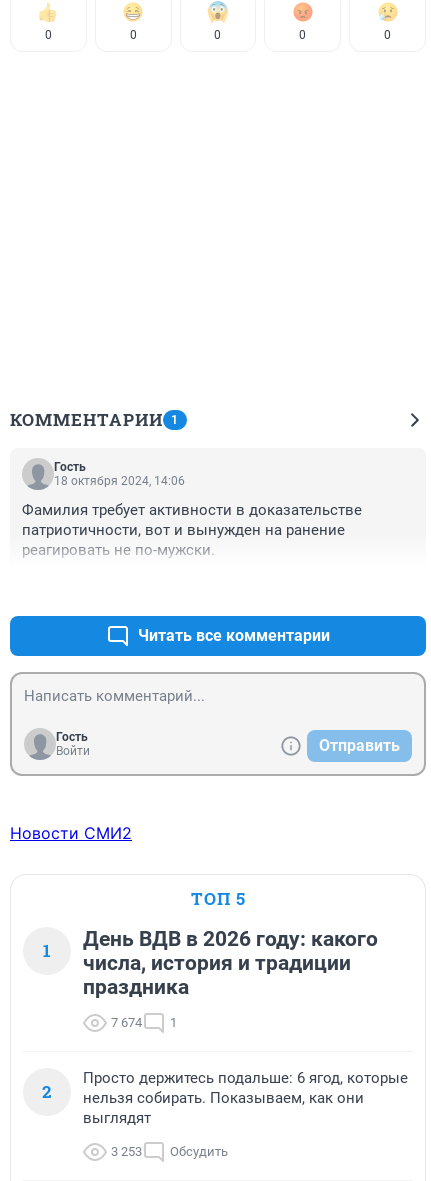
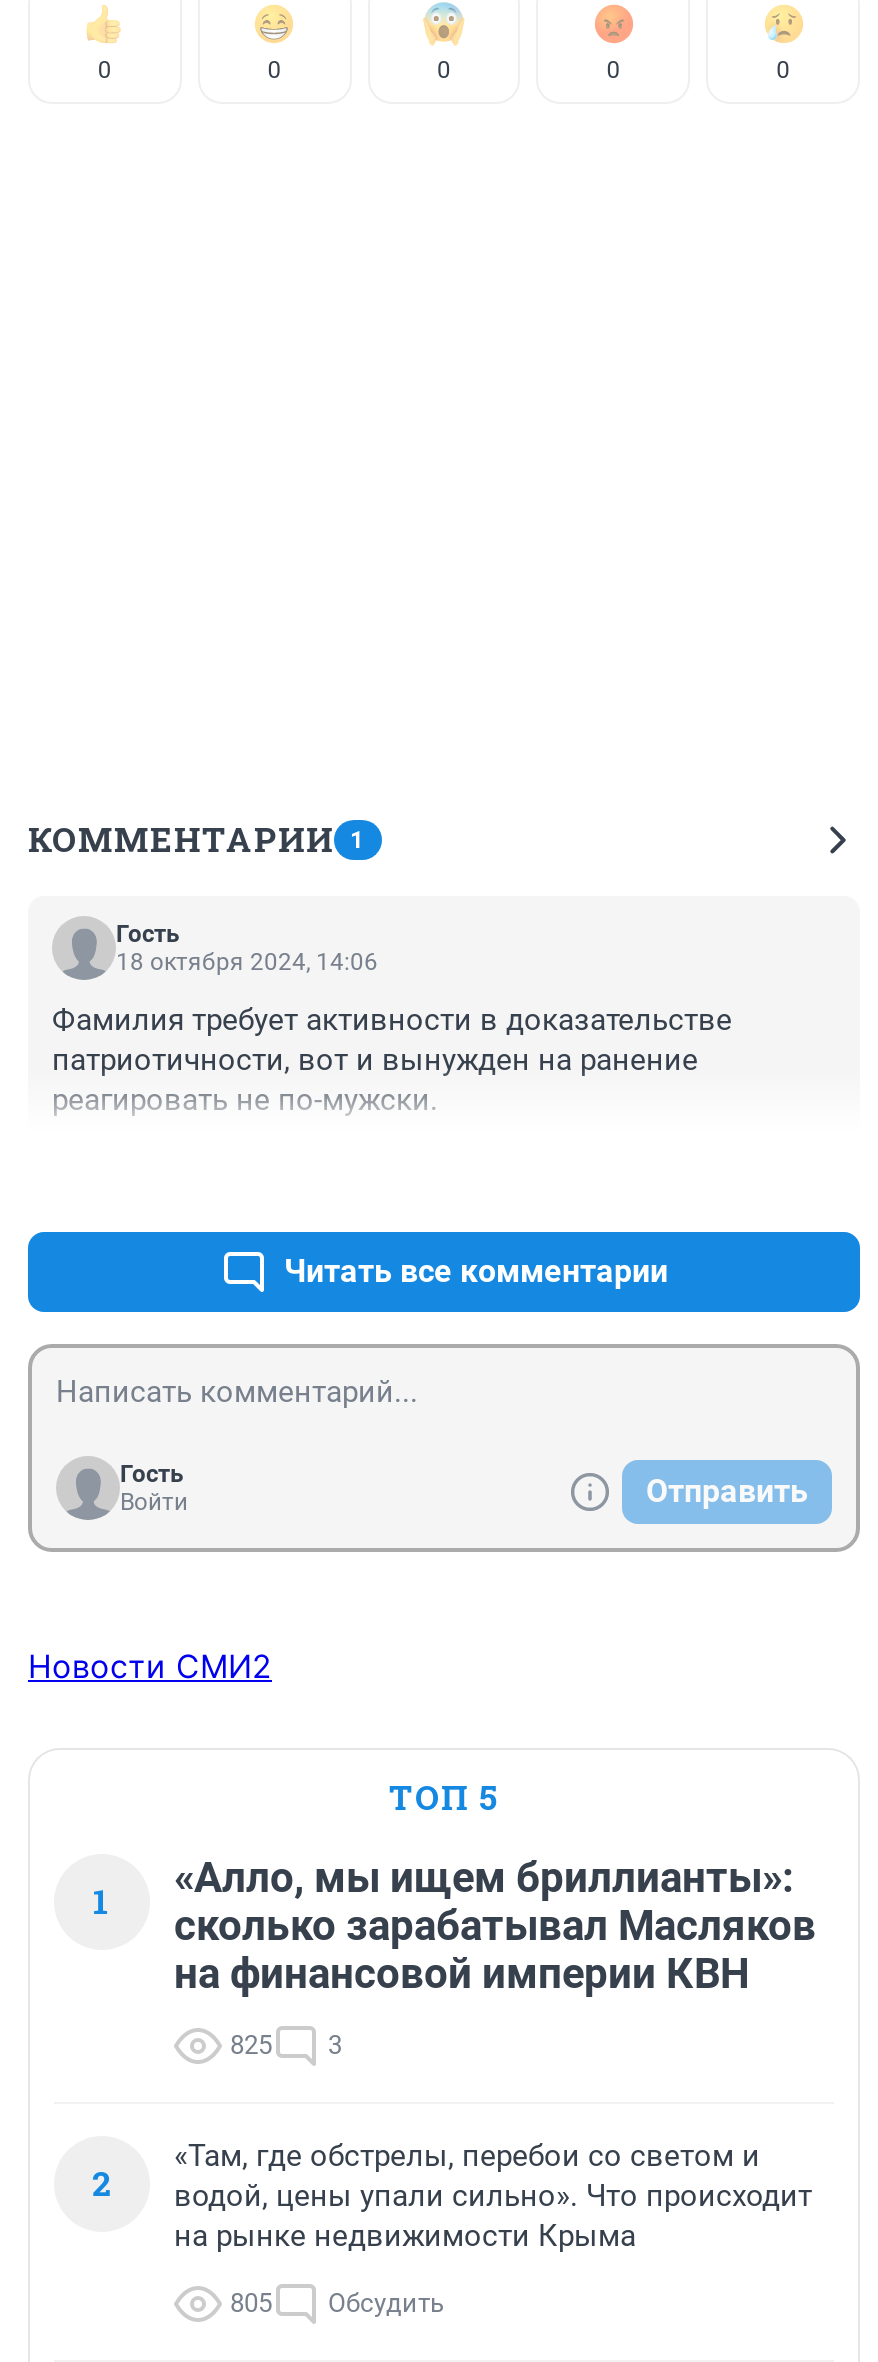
[83,927,378,999] День ВДВ в 2026 году: какого | числа, история и традиции | праздника -> [174,1853,816,1997] «Алло, мы ищем бриллианты»: | сколько зарабатывал Масляков | на финансовой империи КВН
[111,1015,177,1030] 7 674 | 1 -> [230,2029,342,2059] 825 | 3
[83,1069,408,1127] Просто держитесь подальше: 6 ягод, которые | нельзя собирать. Показываем, как они | выглядят -> [174,2137,812,2253] «Там, где обстрелы, перебои со светом и | водой, цены упали сильно». Что происходит | на рынке недвижимости Крыма
[111,1144,228,1159] 3 253 Обсудить -> [230,2287,444,2317] 805 Обсудить

